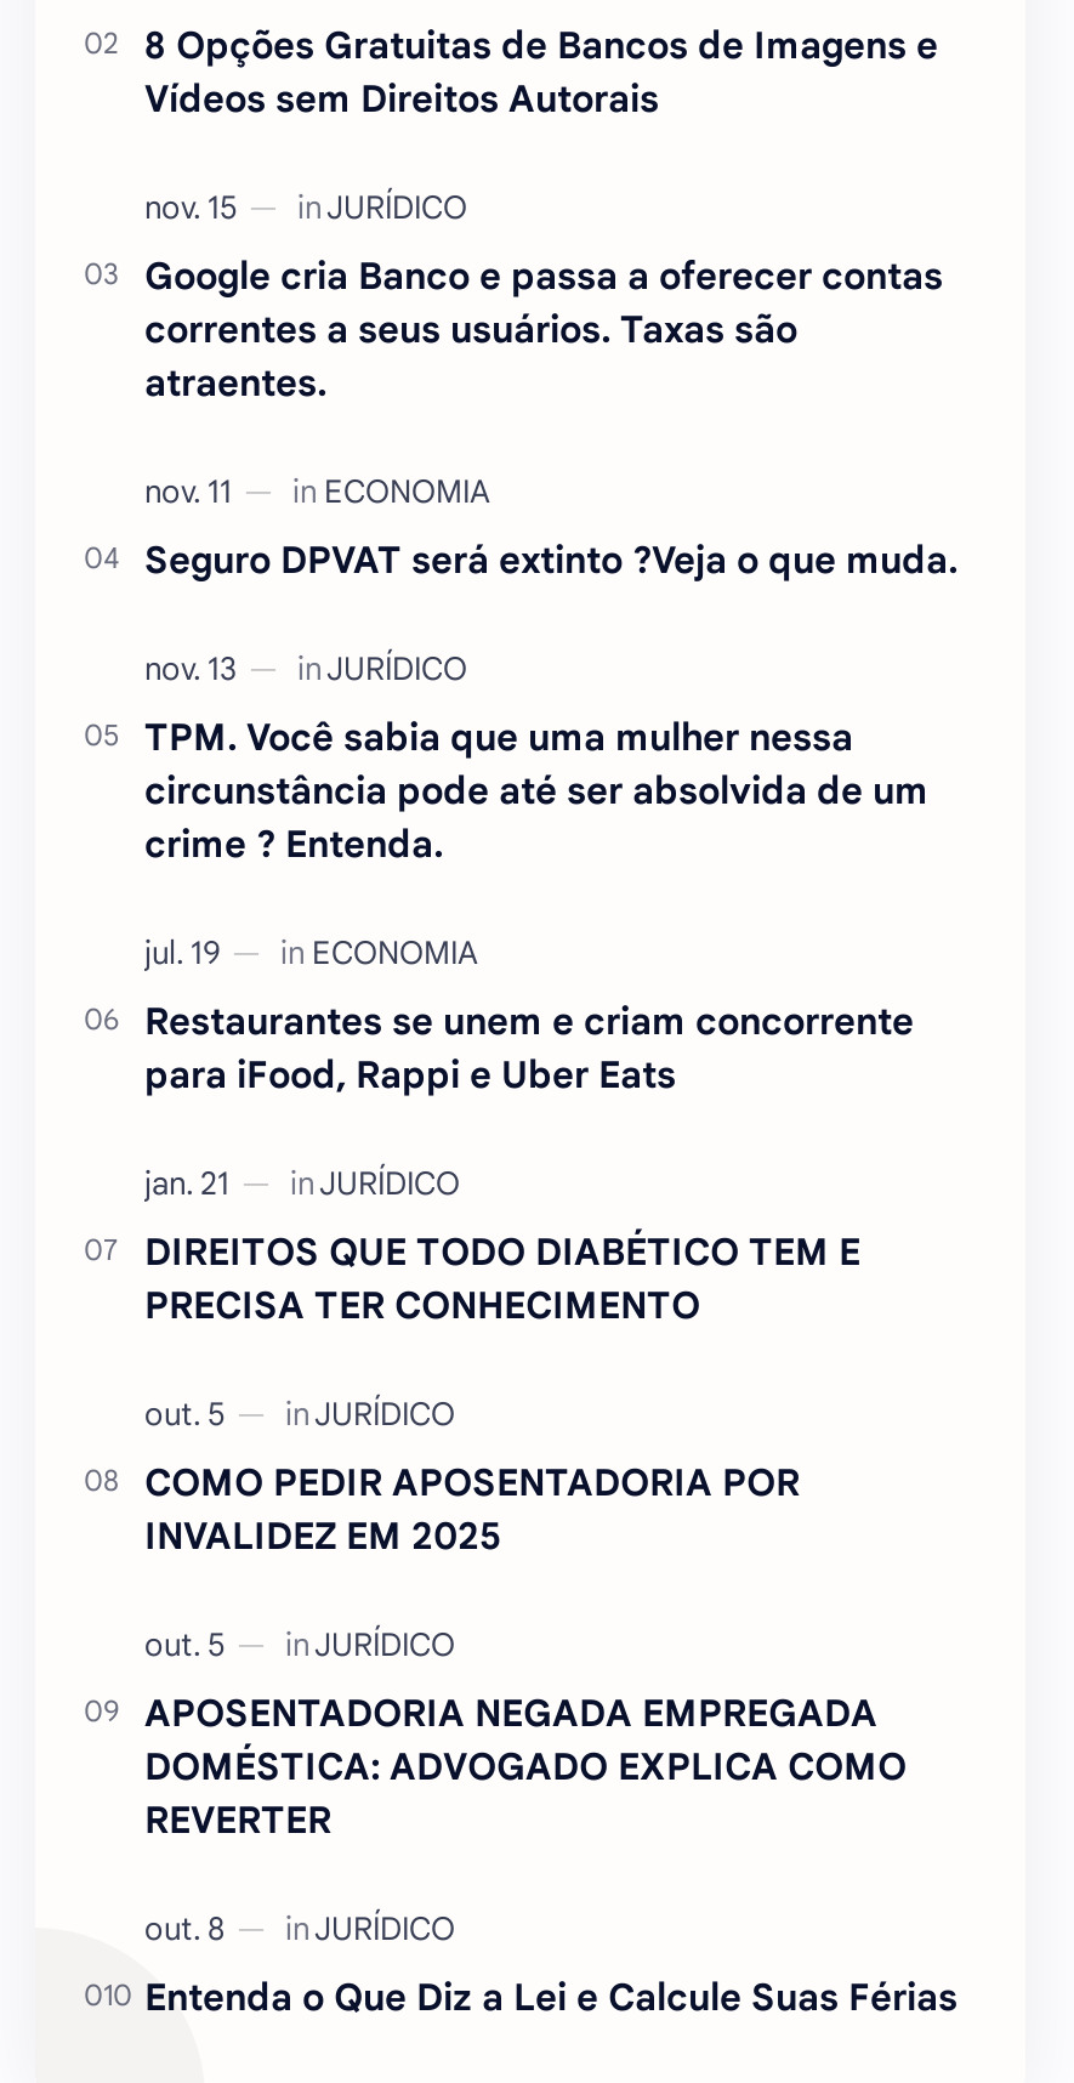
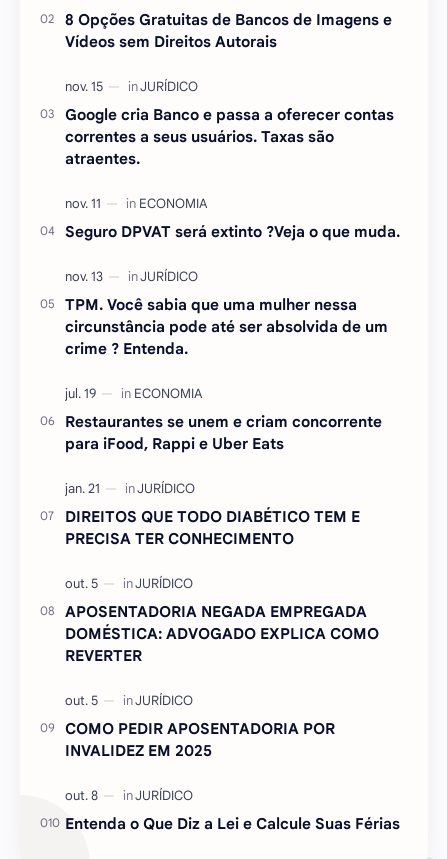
moved [144,1458,800,1558] -> [65,719,335,760]: COMO PEDIR APOSENTADORIA POR | INVALIDEZ EM 2025
moved [144,1689,907,1842] -> [65,602,379,665]: APOSENTADORIA NEGADA EMPREGADA | DOMÉSTICA: ADVOGADO EXPLICA COMO | REVERTER

